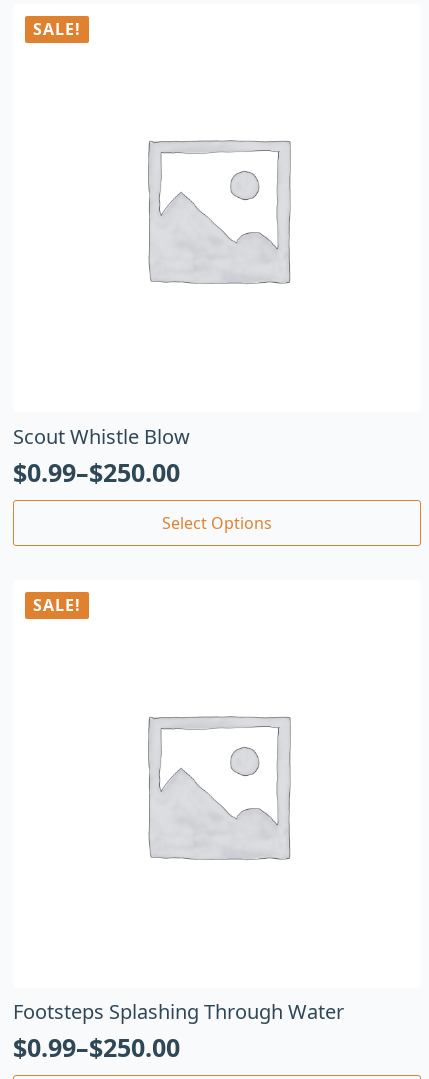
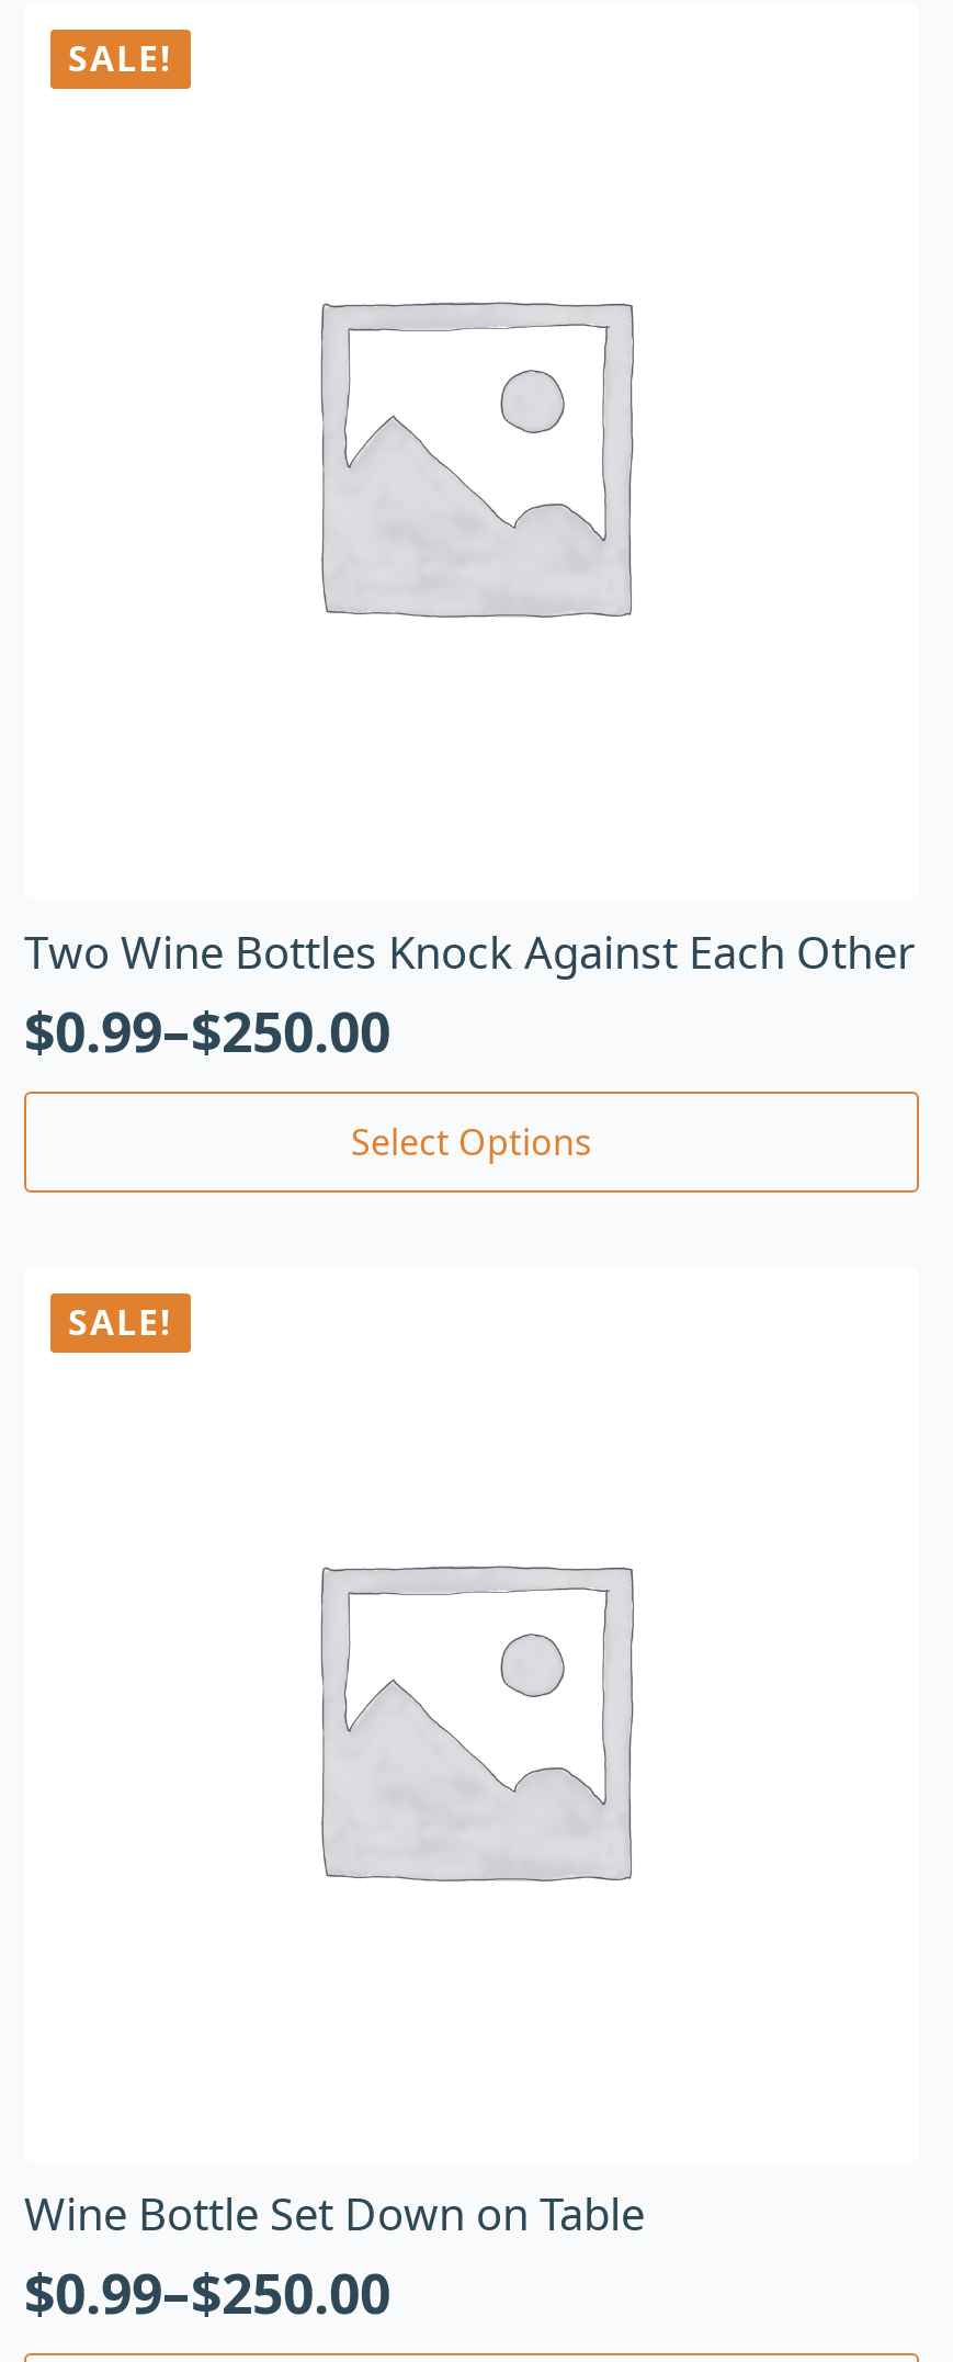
[13,423,190,450] Scout Whistle Blow -> [24,922,915,981] Two Wine Bottles Knock Against Each Other
[13,998,344,1025] Footsteps Splashing Through Water -> [24,2185,645,2244] Wine Bottle Set Down on Table

